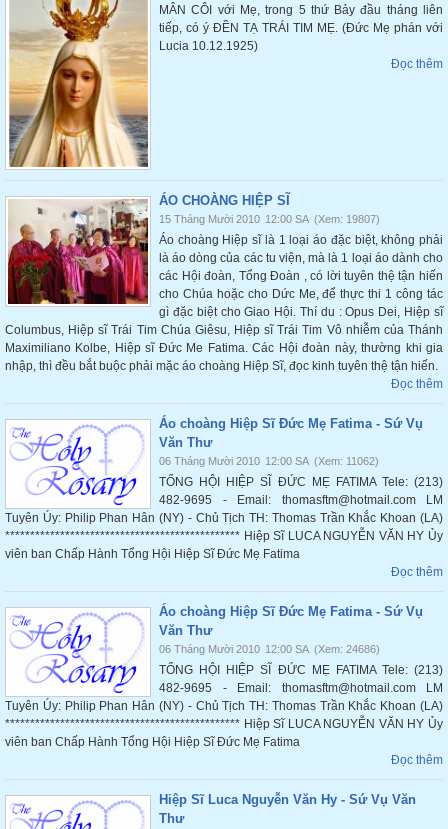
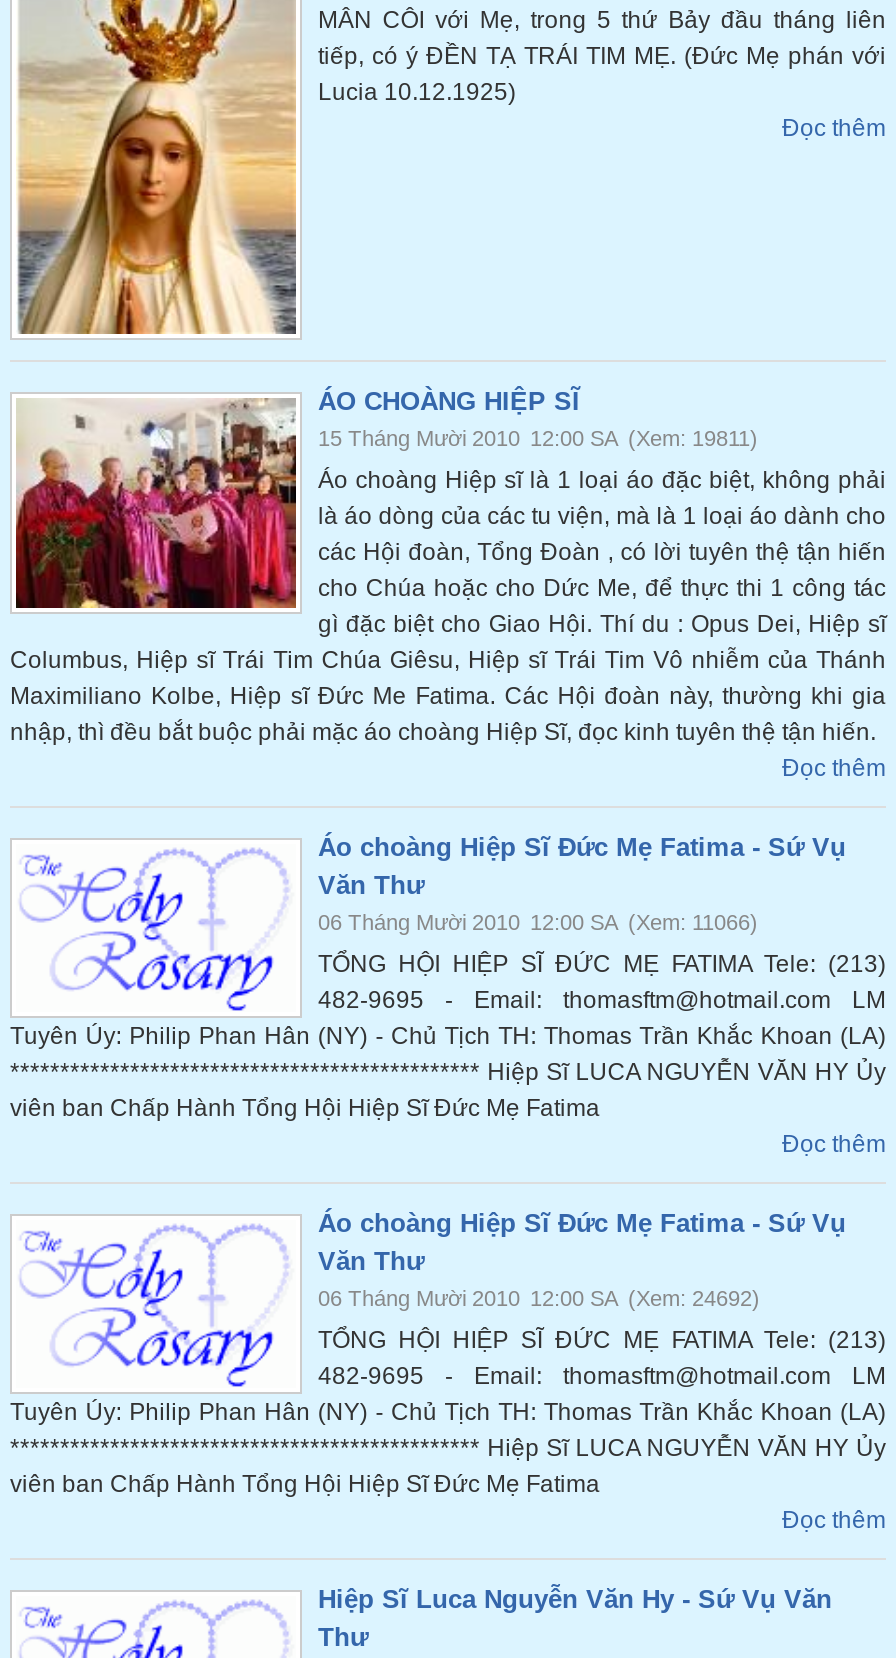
[159,213,380,225] 15 Tháng Mười 2010 12:00 SA (Xem: 19807) -> [318,426,758,450] 15 Tháng Mười 2010 12:00 SA (Xem: 19811)
[159,455,379,467] 06 Tháng Mười 2010 12:00 SA (Xem: 11062) -> [318,910,758,934] 06 Tháng Mười 2010 12:00 SA (Xem: 11066)
[159,643,380,655] 06 Tháng Mười 2010 12:00 SA (Xem: 24686) -> [318,1286,760,1310] 06 Tháng Mười 2010 12:00 SA (Xem: 24692)

